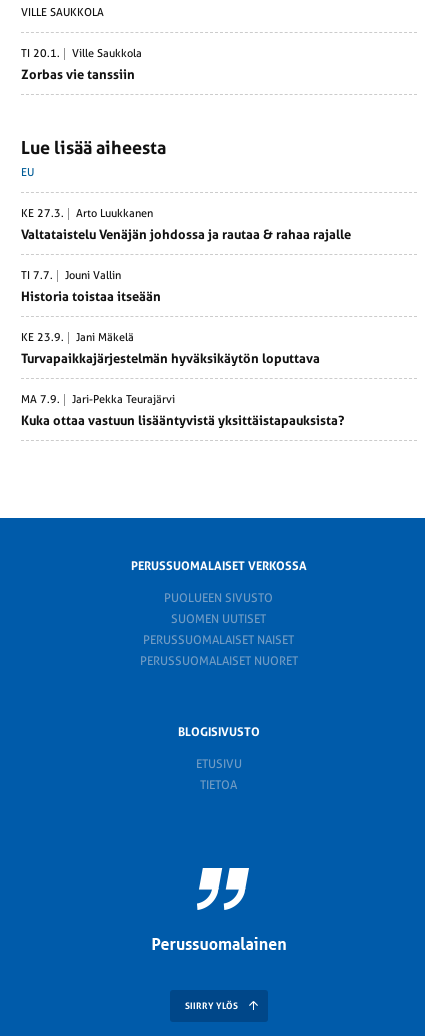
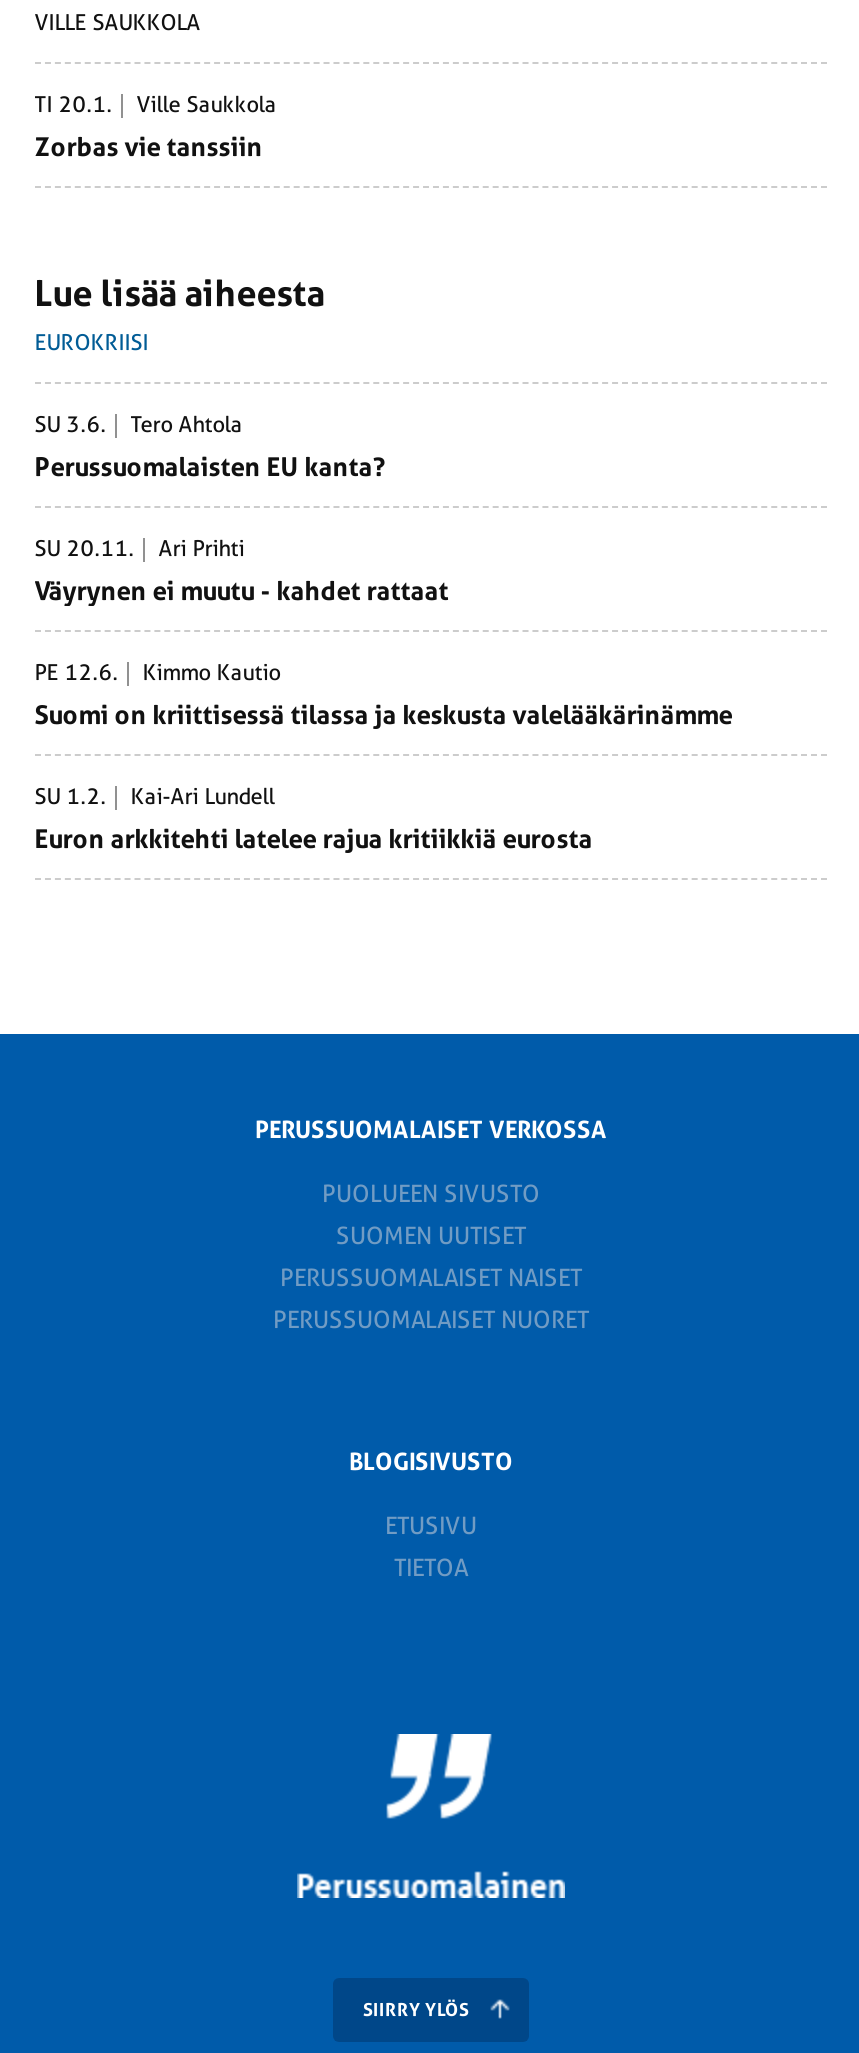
[21,166,34,179] EU -> [35,331,149,357] EUROKRIISI
[21,207,153,220] KE 27.3. | Arto Luukkanen -> [35,413,243,439] SU 3.6. | Tero Ahtola
[21,227,351,242] Valtataistelu Venäjän johdossa ja rautaa & rahaa rajalle -> [35,453,385,483] Perussuomalaisten EU kanta?
[21,269,121,282] TI 7.7. | Jouni Vallin -> [35,537,245,563] SU 20.11. | Ari Prihti
[21,289,161,304] Historia toistaa itseään -> [35,577,449,607] Väyrynen ei muutu - kahdet rattaat
[21,331,134,344] KE 23.9. | Jani Mäkelä -> [35,661,281,687] PE 12.6. | Kimmo Kautio
[21,351,320,366] Turvapaikkajärjestelmän hyväksikäytön loputtava -> [35,701,733,731] Suomi on kriittisessä tilassa ja keskusta valelääkärinämme
[21,393,175,406] MA 7.9. | Jari-Pekka Teurajärvi -> [35,785,275,811] SU 1.2. | Kai-Ari Lundell
[21,413,344,428] Kuka ottaa vastuun lisääntyvistä yksittäistapauksista? -> [35,825,593,855] Euron arkkitehti latelee rajua kritiikkiä eurosta

